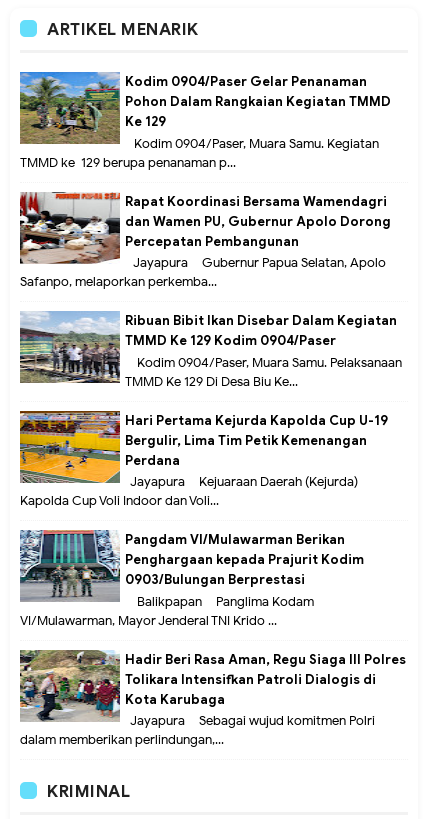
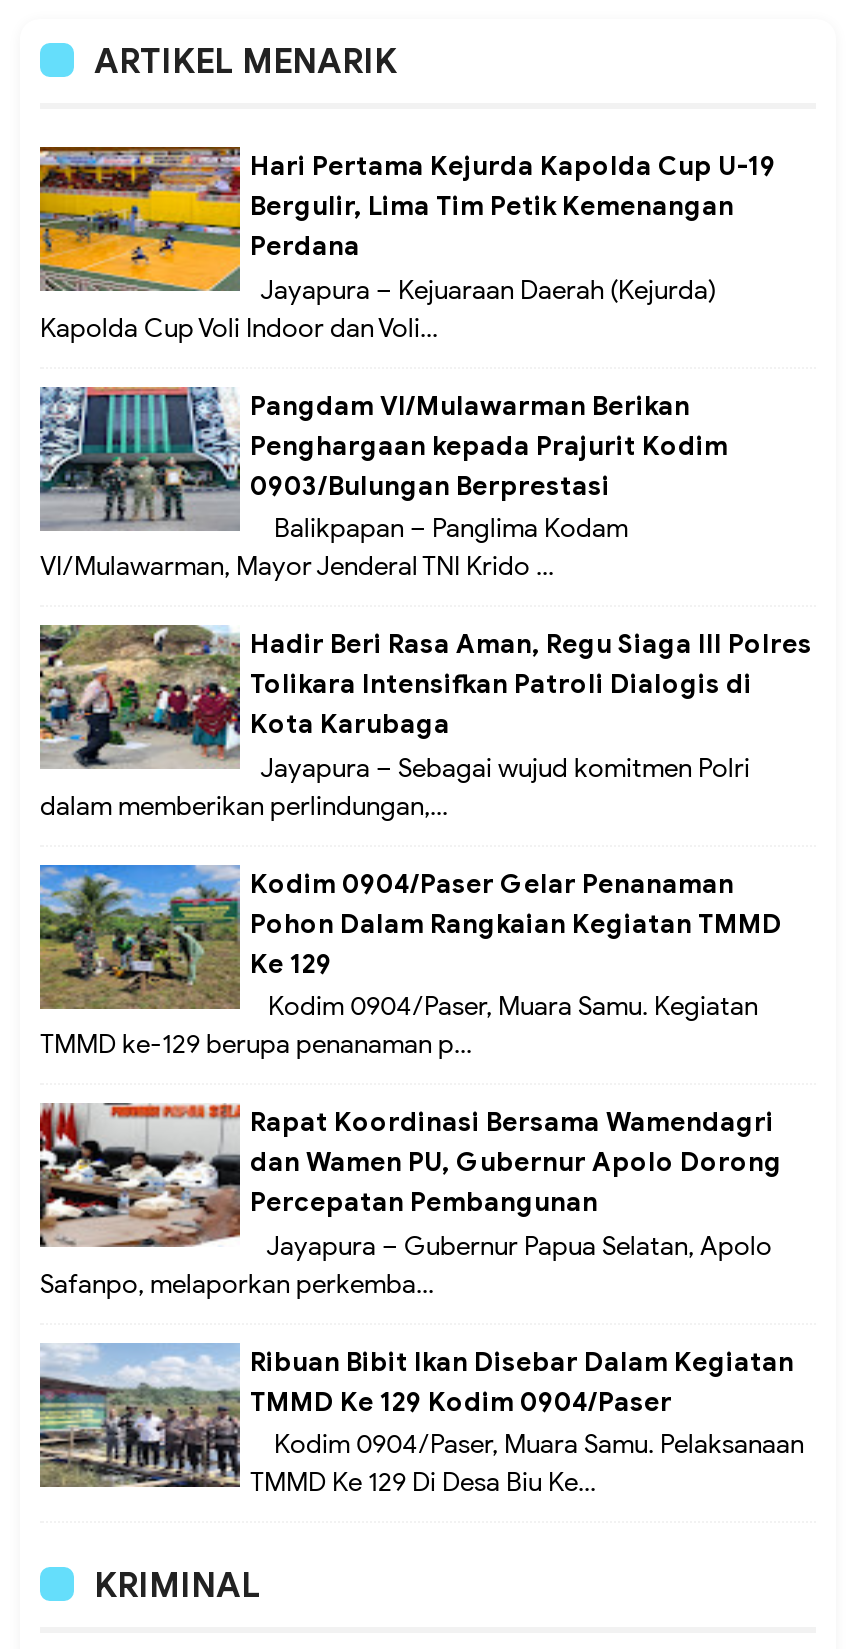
moved [19,71,402,390] -> [38,863,804,1499]: [image] | Kodim 0904/Paser Gelar Penanaman | Pohon Dalam Rangkaian Kegiatan TMMD | ... | Kodim 0904/Paser, Muara Samu. Pelaksanaan | TMMD Ke 129 Di Desa Biu Ke...
moved [18,409,406,748] -> [36,145,812,823]: [image] | Hari Pertama Kejurda Kapolda Cup U-19 | Bergulir, Lima Tim Petik Kemenangan | ... | Jayapura – Sebagai wujud komitmen Polri | dalam memberikan perlindungan,...

